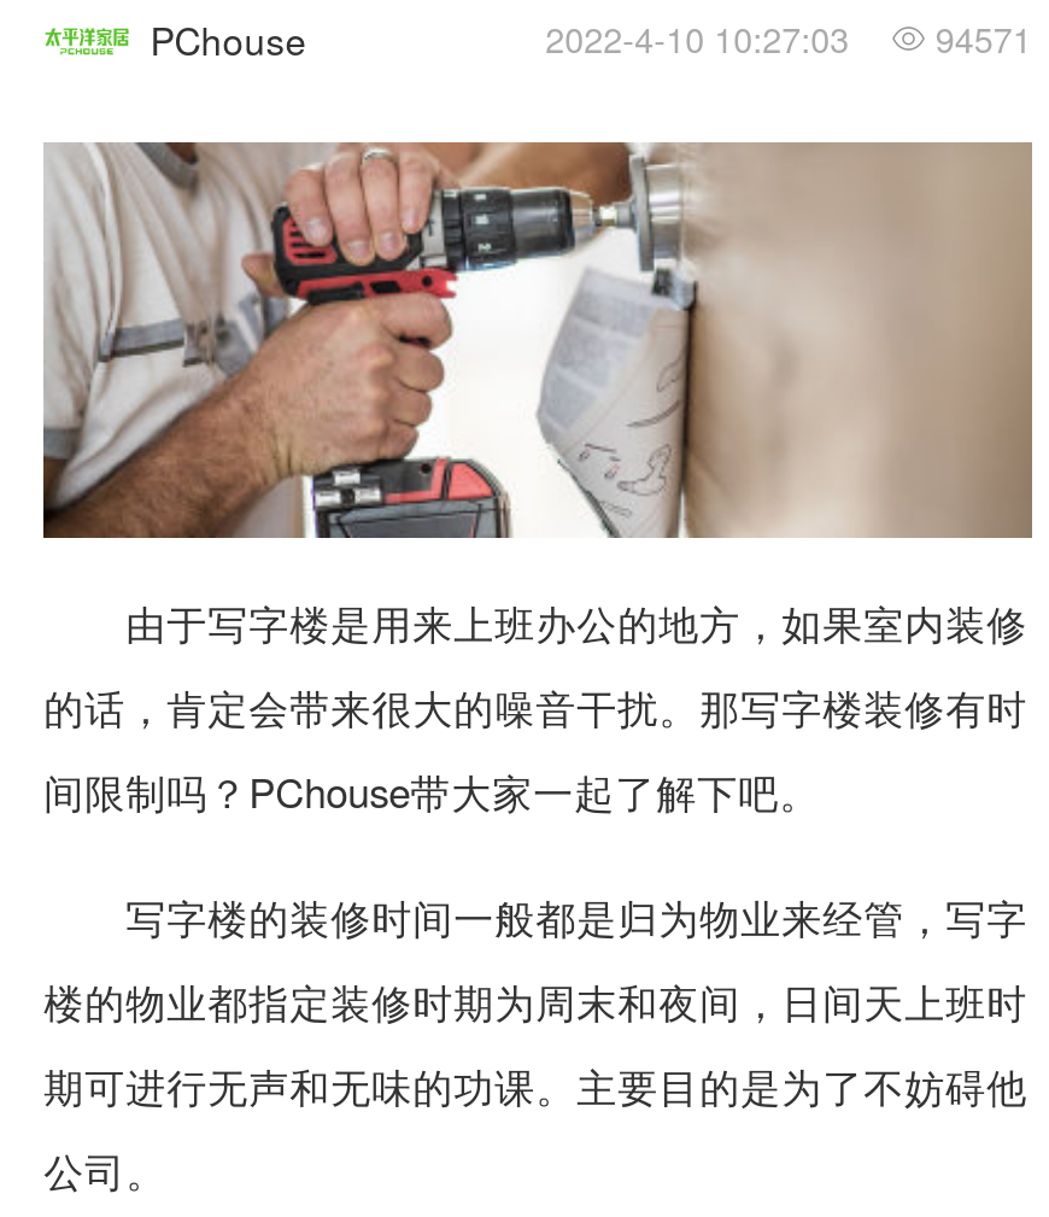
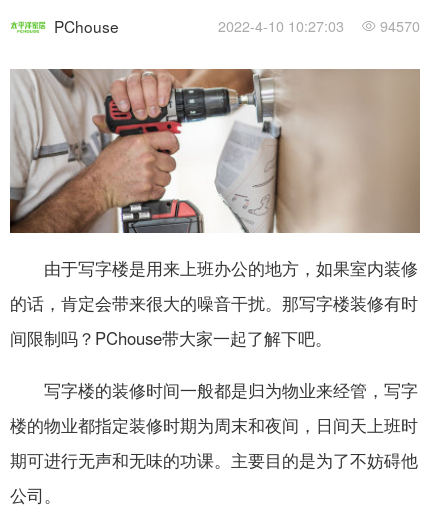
[545,14,1032,63] 2022-4-10 10:27:03 94571 -> [218,16,420,36] 2022-4-10 10:27:03 94570

